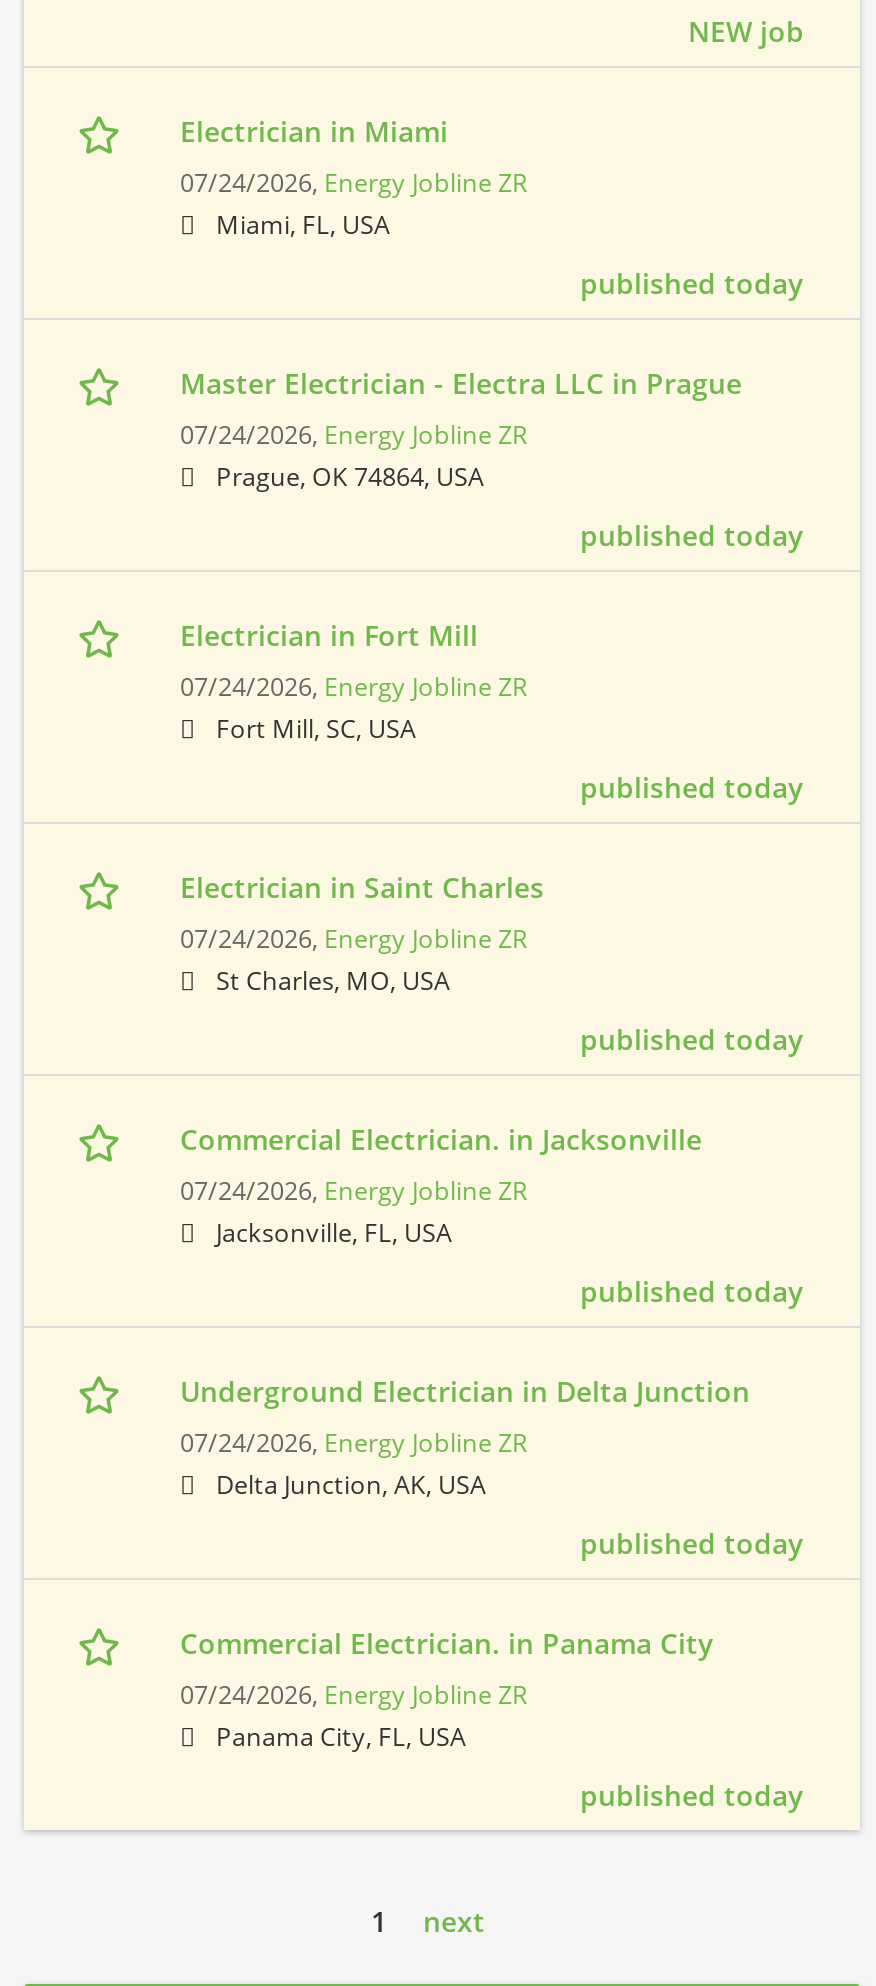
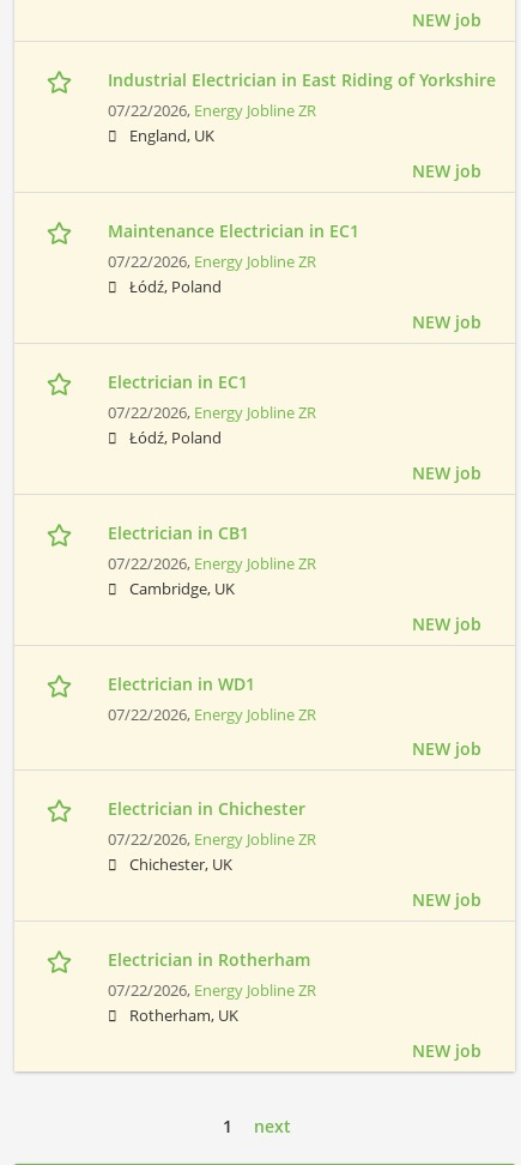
[180,113,528,243] Electrician in Miami | 07/24/2026, Energy Jobline ZR | Miami, FL, USA -> [108,69,496,147] Industrial Electrician in East Riding of Yorkshire | 07/22/2026, Energy Jobline ZR | England, UK
[580,265,804,303] published today -> [412,160,481,183] NEW job
[180,365,742,495] Master Electrician - Electra LLC in Prague | 07/24/2026, Energy Jobline ZR | Prague, OK 74864, USA -> [108,220,359,298] Maintenance Electrician in EC1 | 07/22/2026, Energy Jobline ZR | Łódź, Poland
[580,517,804,555] published today -> [412,311,481,334] NEW job
[180,617,528,747] Electrician in Fort Mill | 07/24/2026, Energy Jobline ZR | Fort Mill, SC, USA -> [108,371,316,449] Electrician in EC1 | 07/22/2026, Energy Jobline ZR | Łódź, Poland
[580,769,804,807] published today -> [412,462,481,485] NEW job
[180,869,544,999] Electrician in Saint Charles | 07/24/2026, Energy Jobline ZR | St Charles, MO, USA -> [108,522,316,600] Electrician in CB1 | 07/22/2026, Energy Jobline ZR | Cambridge, UK
[580,1021,804,1059] published today -> [412,613,481,636] NEW job
[180,1121,702,1251] Commercial Electrician. in Jacksonville | 07/24/2026, Energy Jobline ZR | Jacksonville, FL, USA -> [108,673,316,725] Electrician in WD1 | 07/22/2026, Energy Jobline ZR
[580,1273,804,1311] published today -> [412,737,481,760] NEW job
[180,1373,750,1503] Underground Electrician in Delta Junction | 07/24/2026, Energy Jobline ZR | Delta Junction, AK, USA -> [108,797,316,875] Electrician in Chichester | 07/22/2026, Energy Jobline ZR | Chichester, UK
[580,1525,804,1563] published today -> [412,888,481,911] NEW job
[180,1625,714,1755] Commercial Electrician. in Panama City | 07/24/2026, Energy Jobline ZR | Panama City, FL, USA -> [108,948,316,1026] Electrician in Rotherham | 07/22/2026, Energy Jobline ZR | Rotherham, UK
[580,1777,804,1815] published today -> [412,1040,481,1062] NEW job

